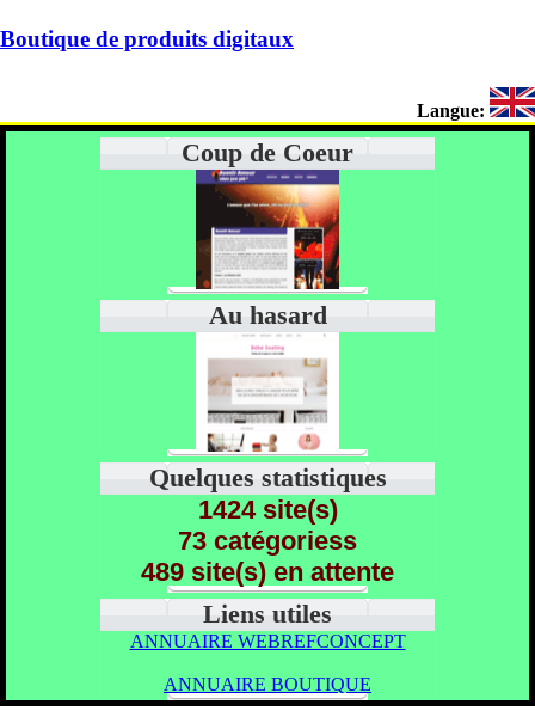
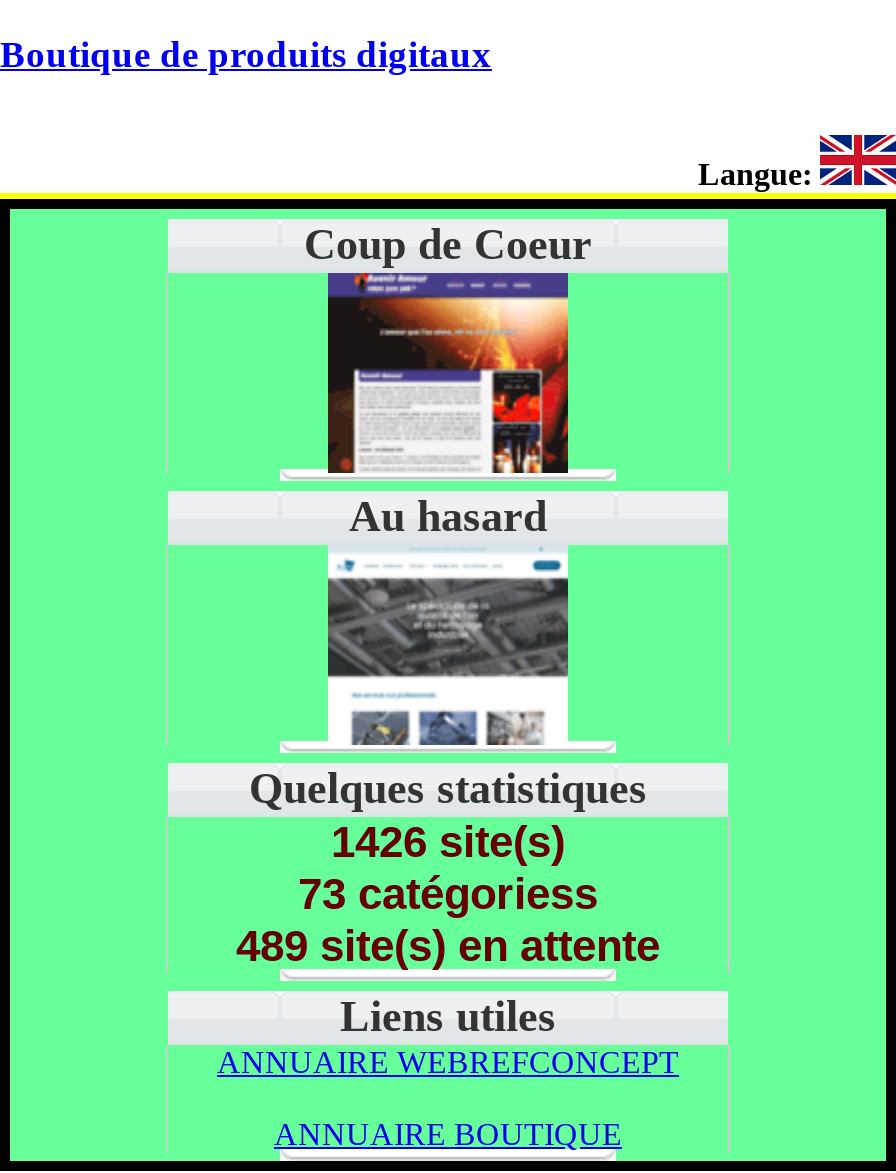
[195,333,340,524] [image] | 1424 site(s) -> [326,547,570,866] [image] | 1426 site(s)

